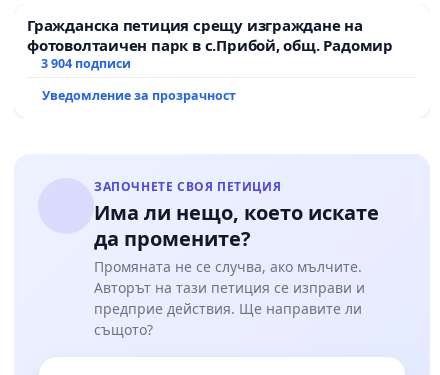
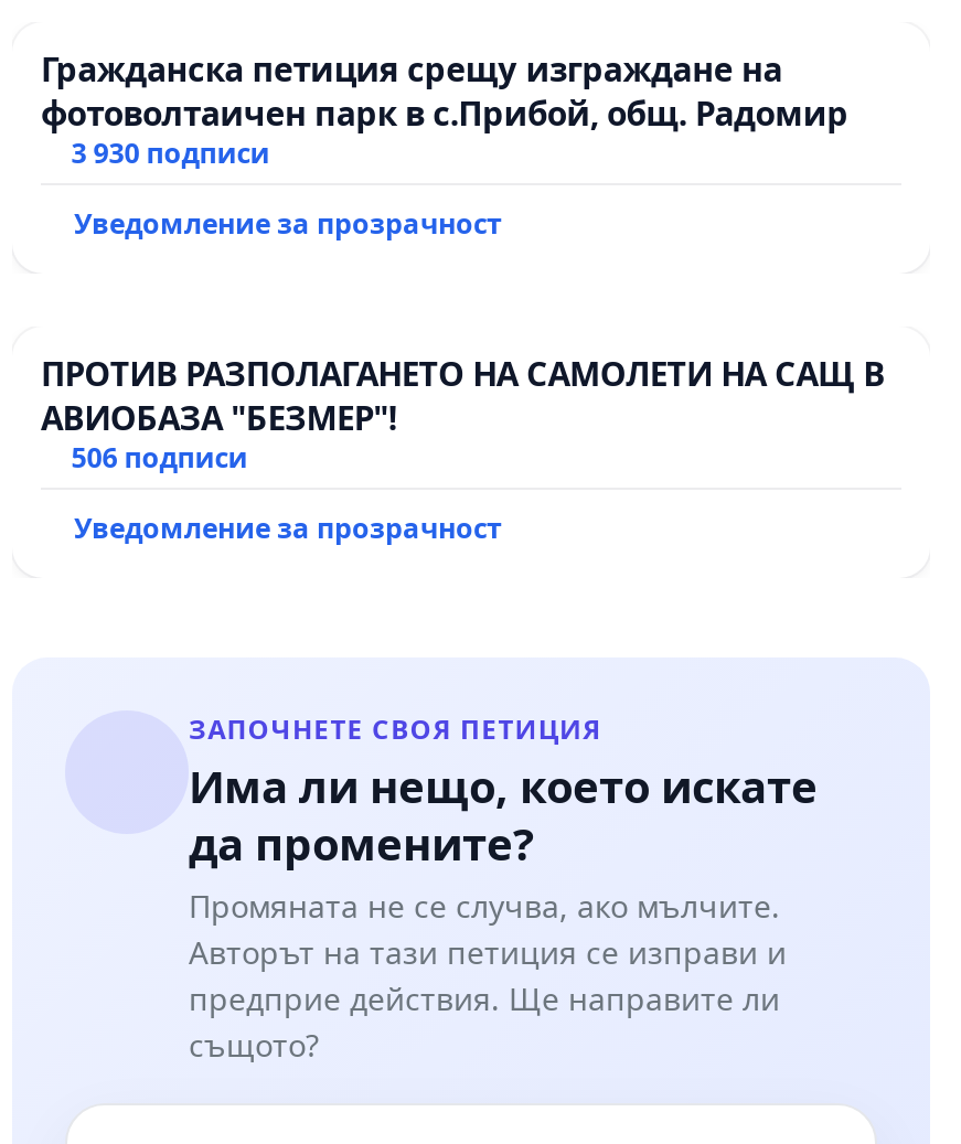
[41,55,131,72] 3 904 подписи -> [41,134,885,476] 3 930 подписи | Уведомление за прозрачност | ПРОТИВ РАЗПОЛАГАНЕТО НА САМОЛЕТИ НА САЩ В | АВИОБАЗА "БЕЗМЕР"! | 506 подписи

